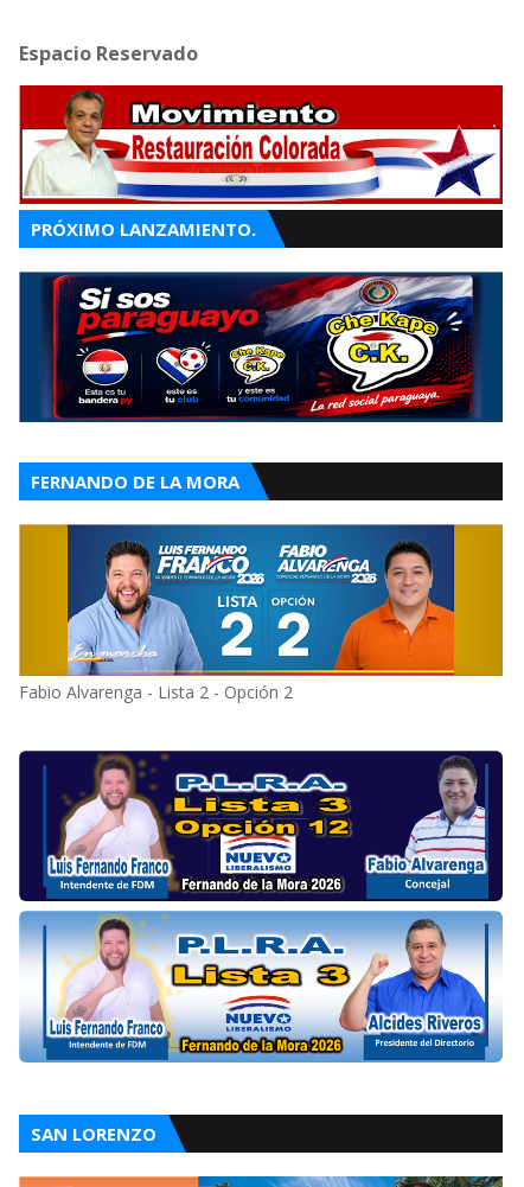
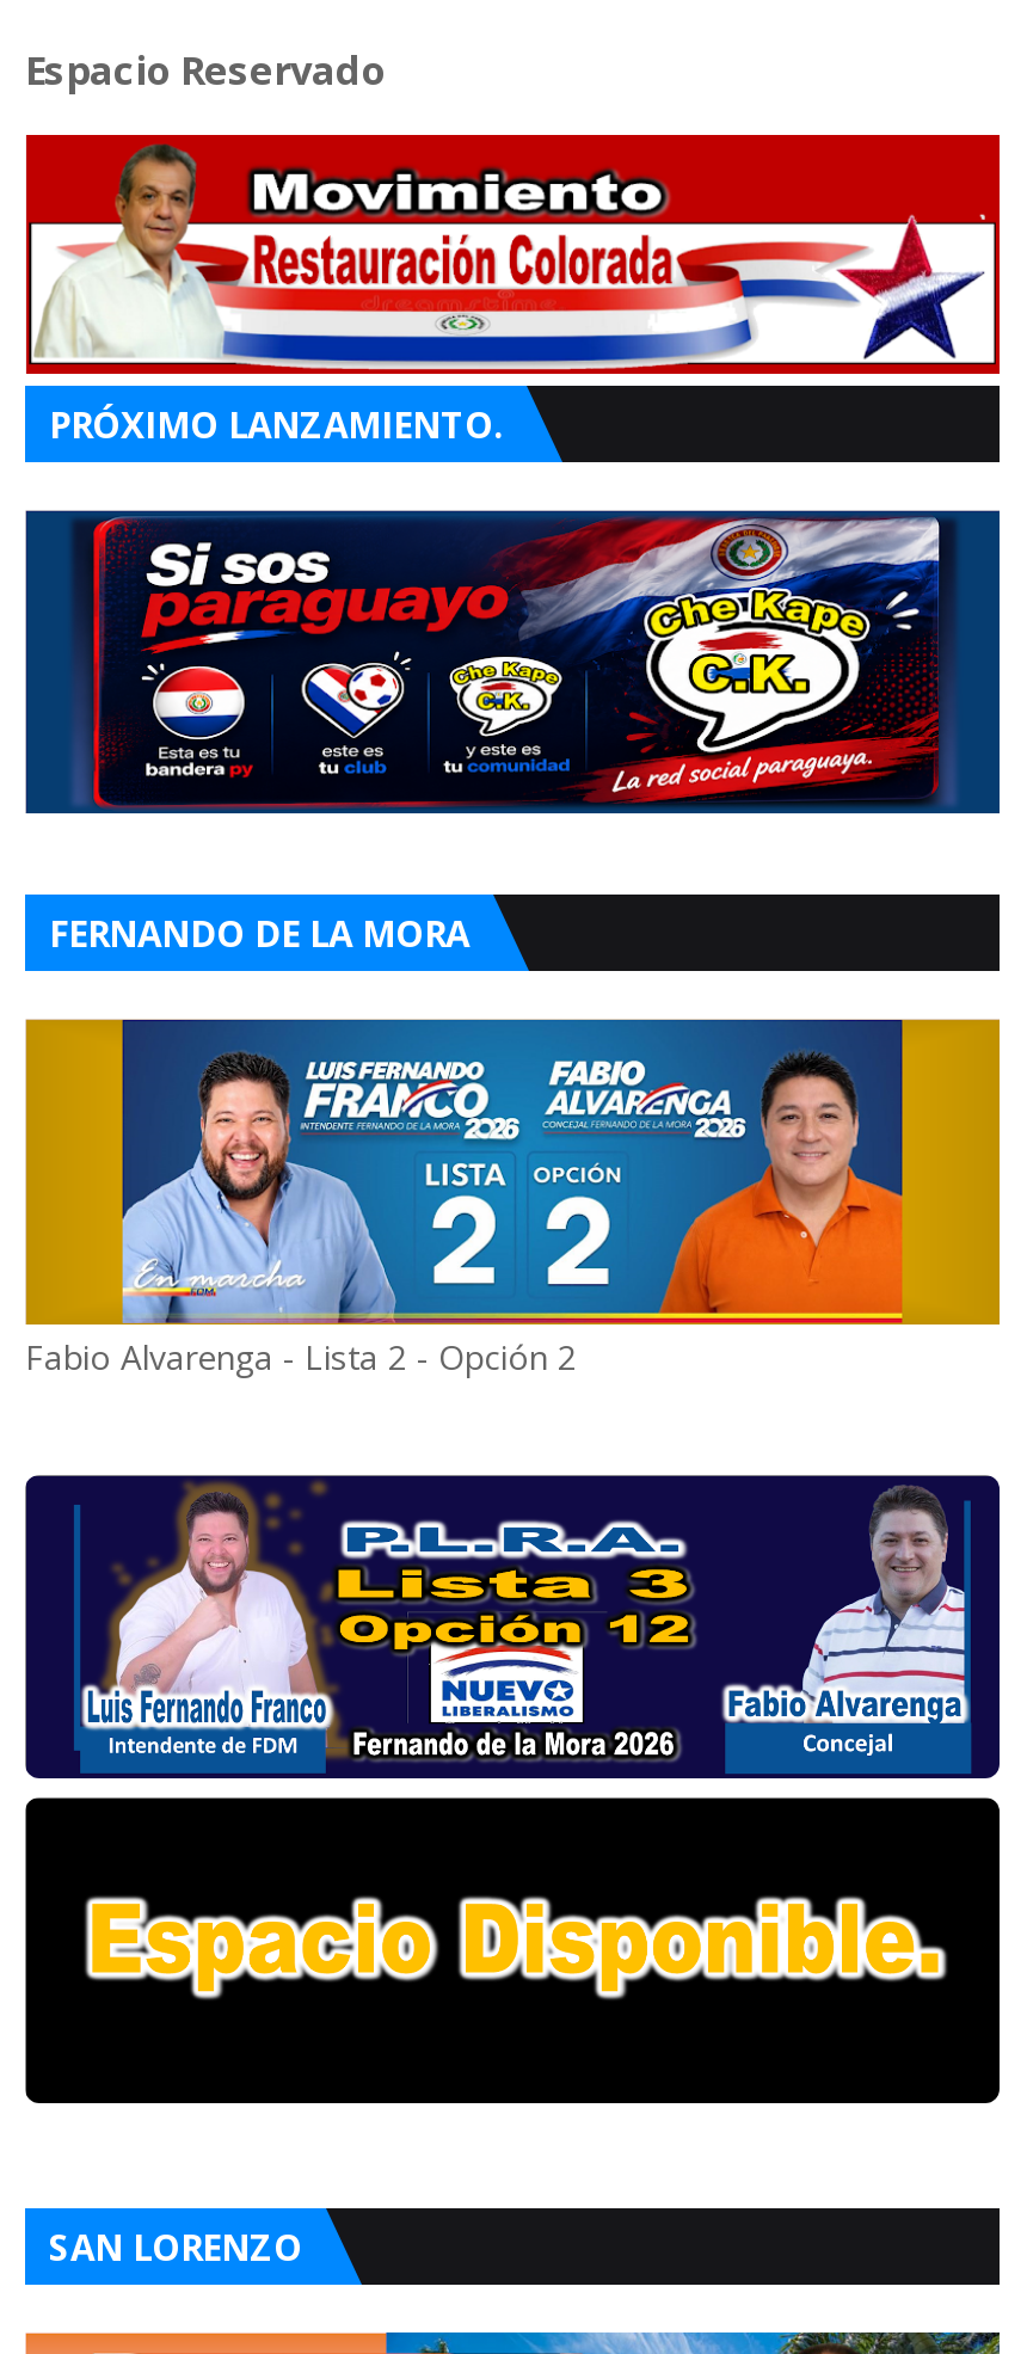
[19,911,503,1064] [image] -> [23,1795,1002,2106] [image]

